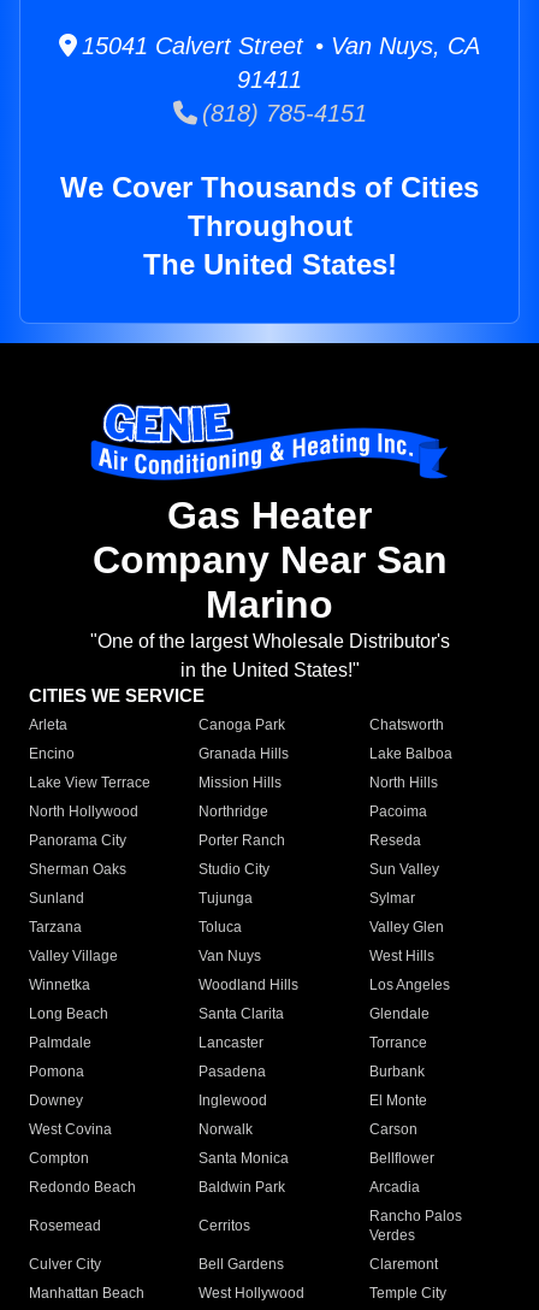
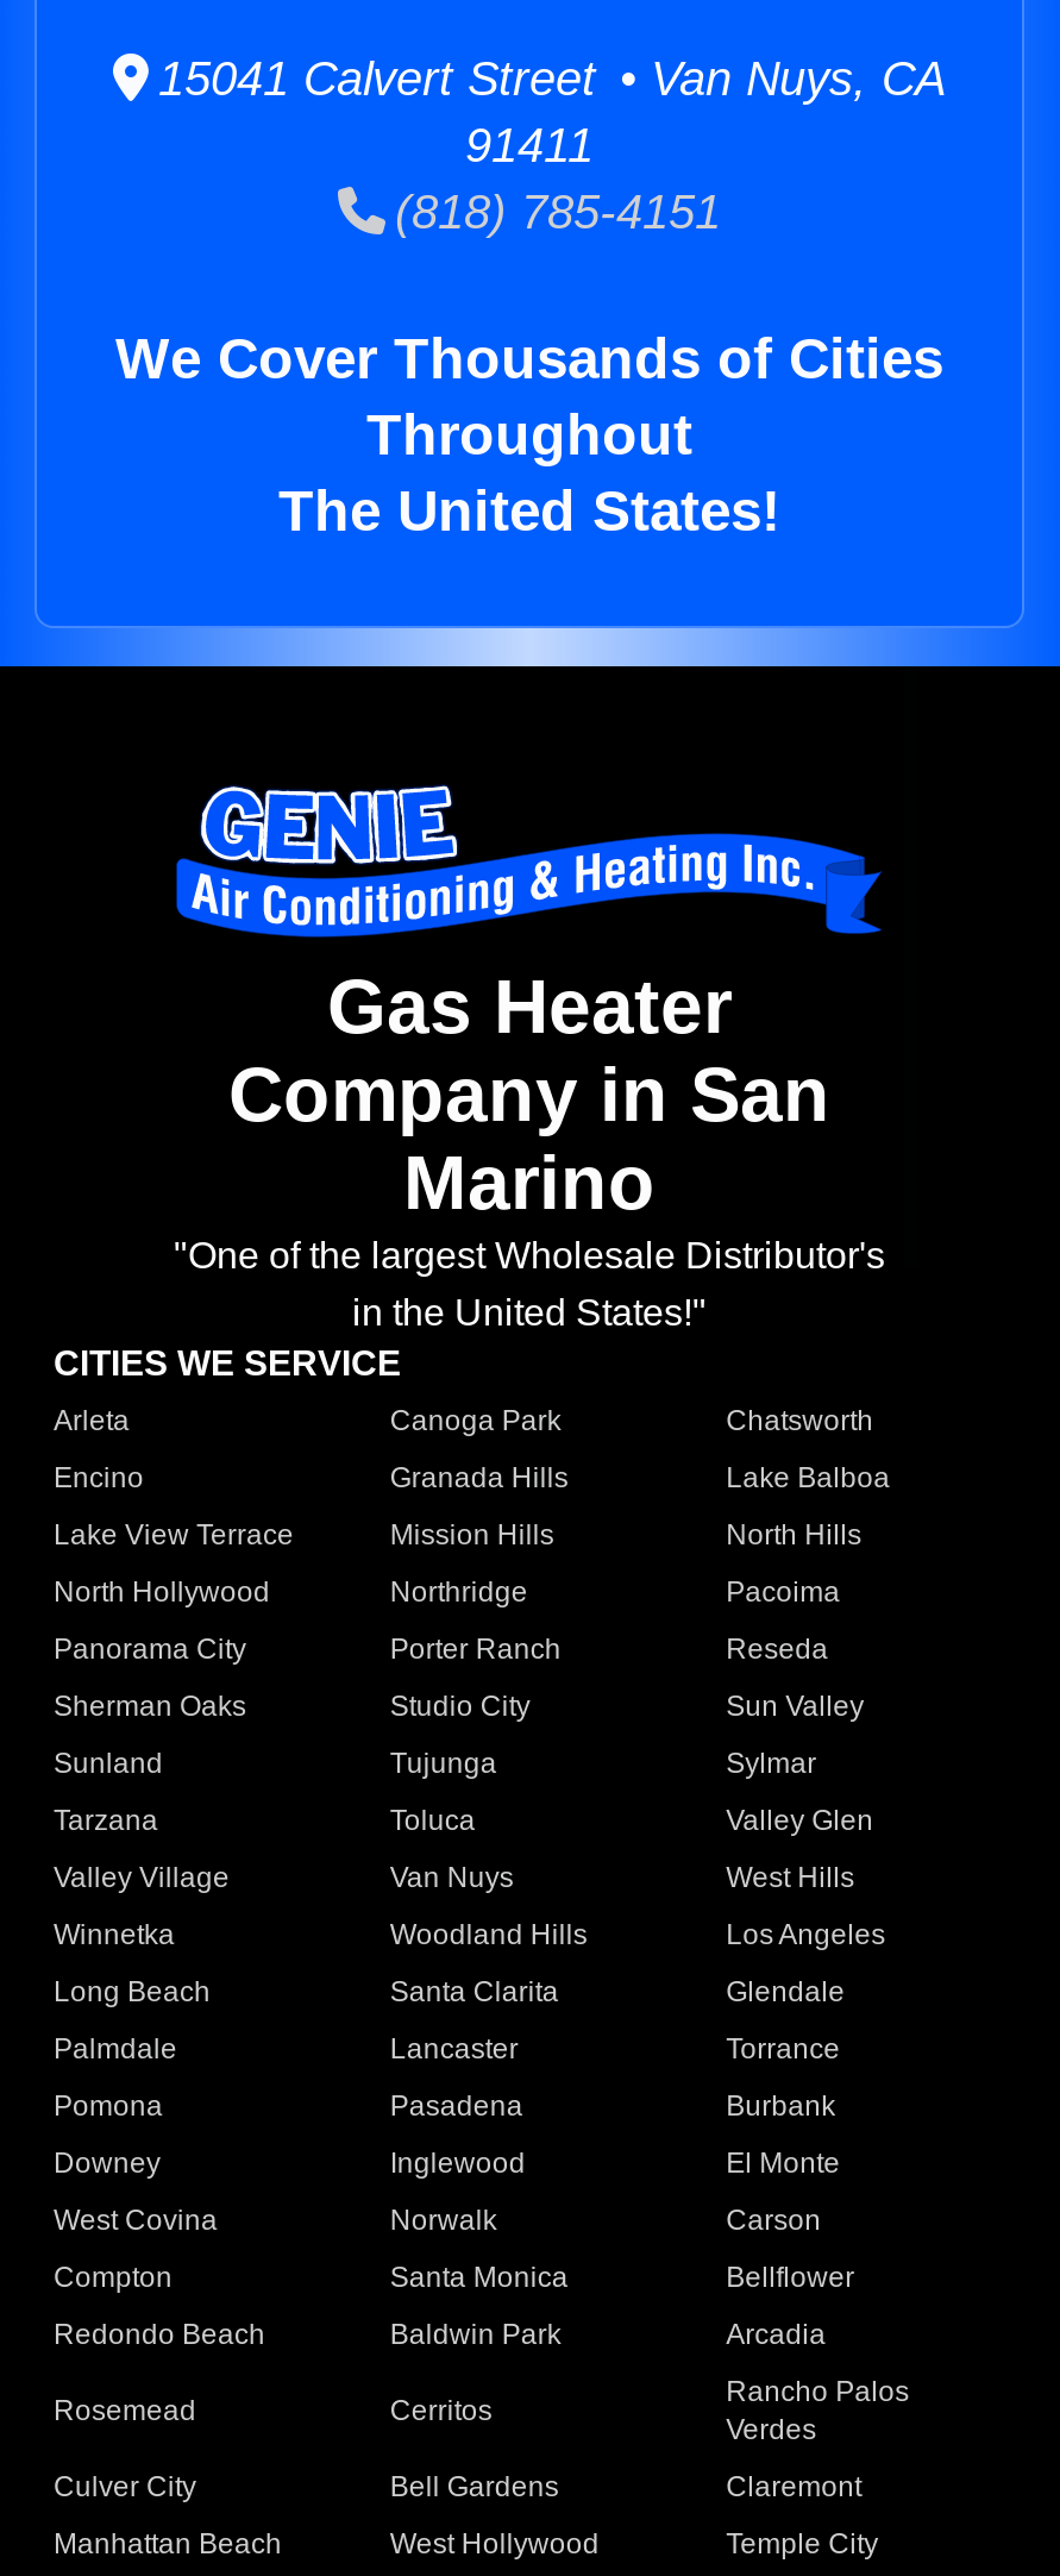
[92,539,447,582] Company Near San -> [228,1053,830,1138] Company in San

